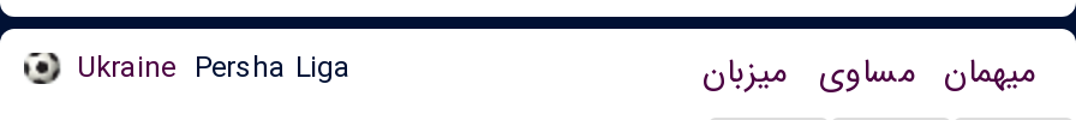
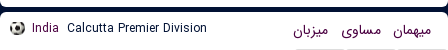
[77,46,351,91] Ukraine Persha Liga -> [32,19,207,38] India Calcutta Premier Division

